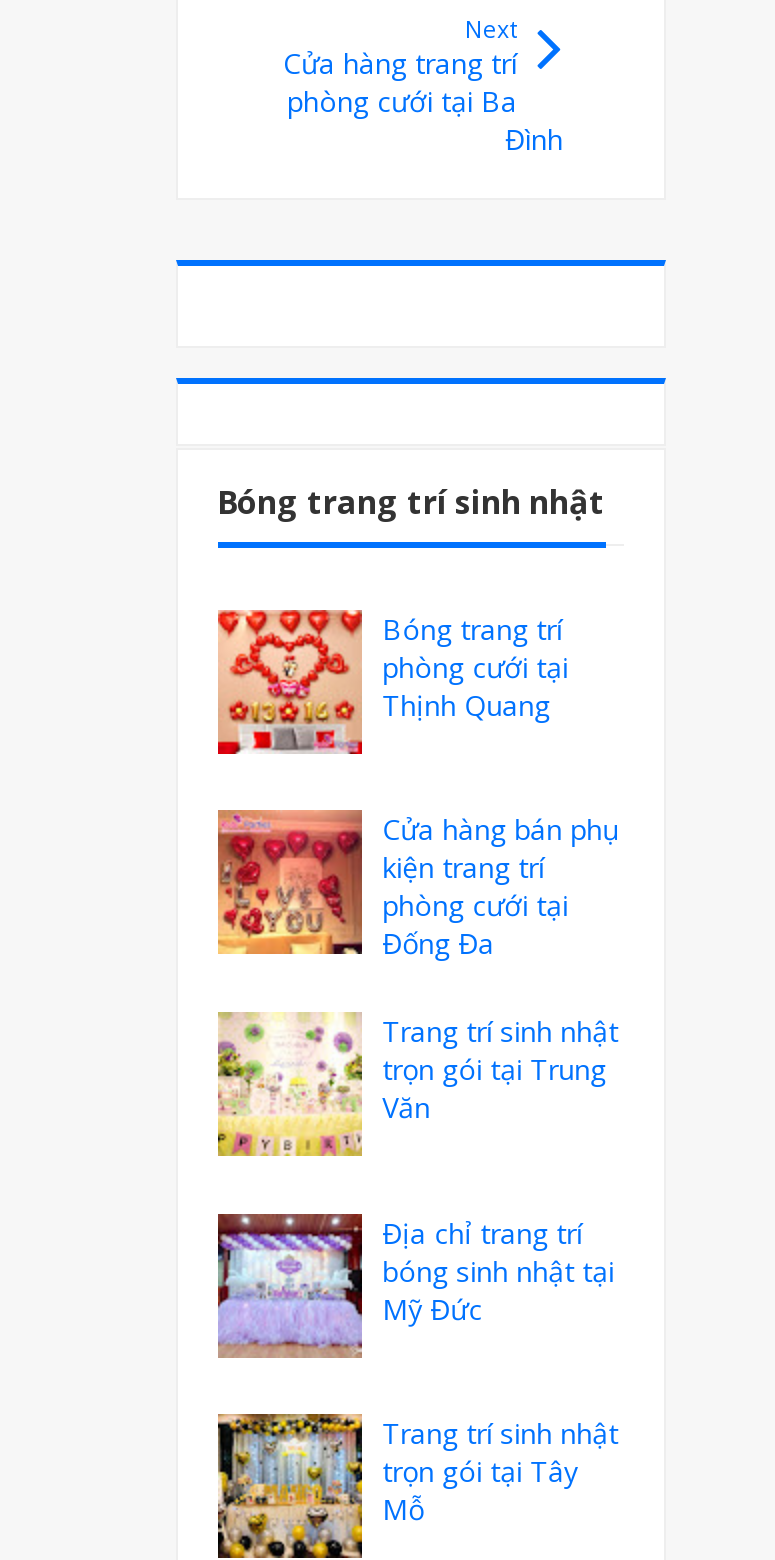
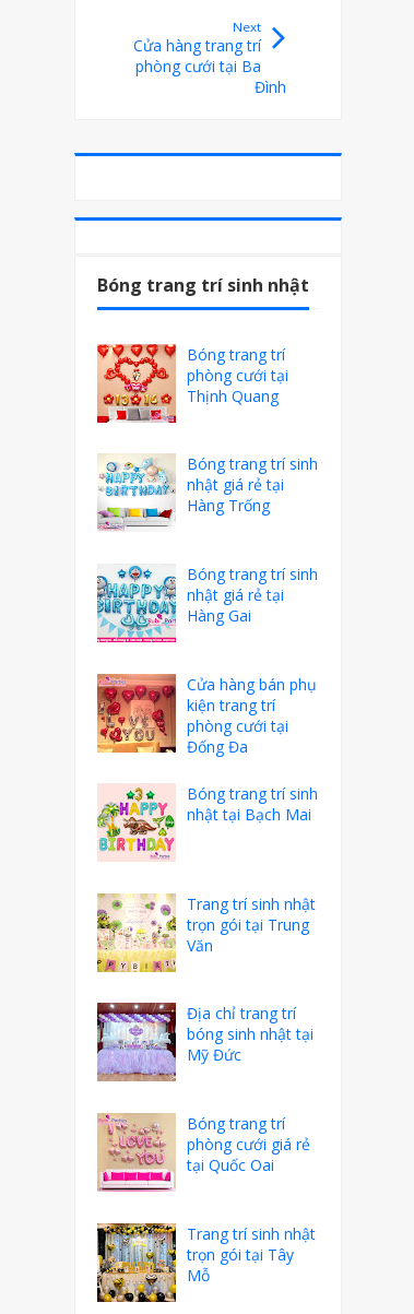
none -> [96,564,177,643] [image]
none -> [97,453,318,626] [image] | Bóng trang trí sinh | nhật giá rẻ tại | Hàng Trống | Bóng trang trí sinh | nhật giá rẻ tại | Hàng Gai
none -> [97,783,318,861] [image] | Bóng trang trí sinh | nhật tại Bạch Mai
none -> [96,1113,310,1192] [image] | Bóng trang trí | phòng cưới giá rẻ | tại Quốc Oai

